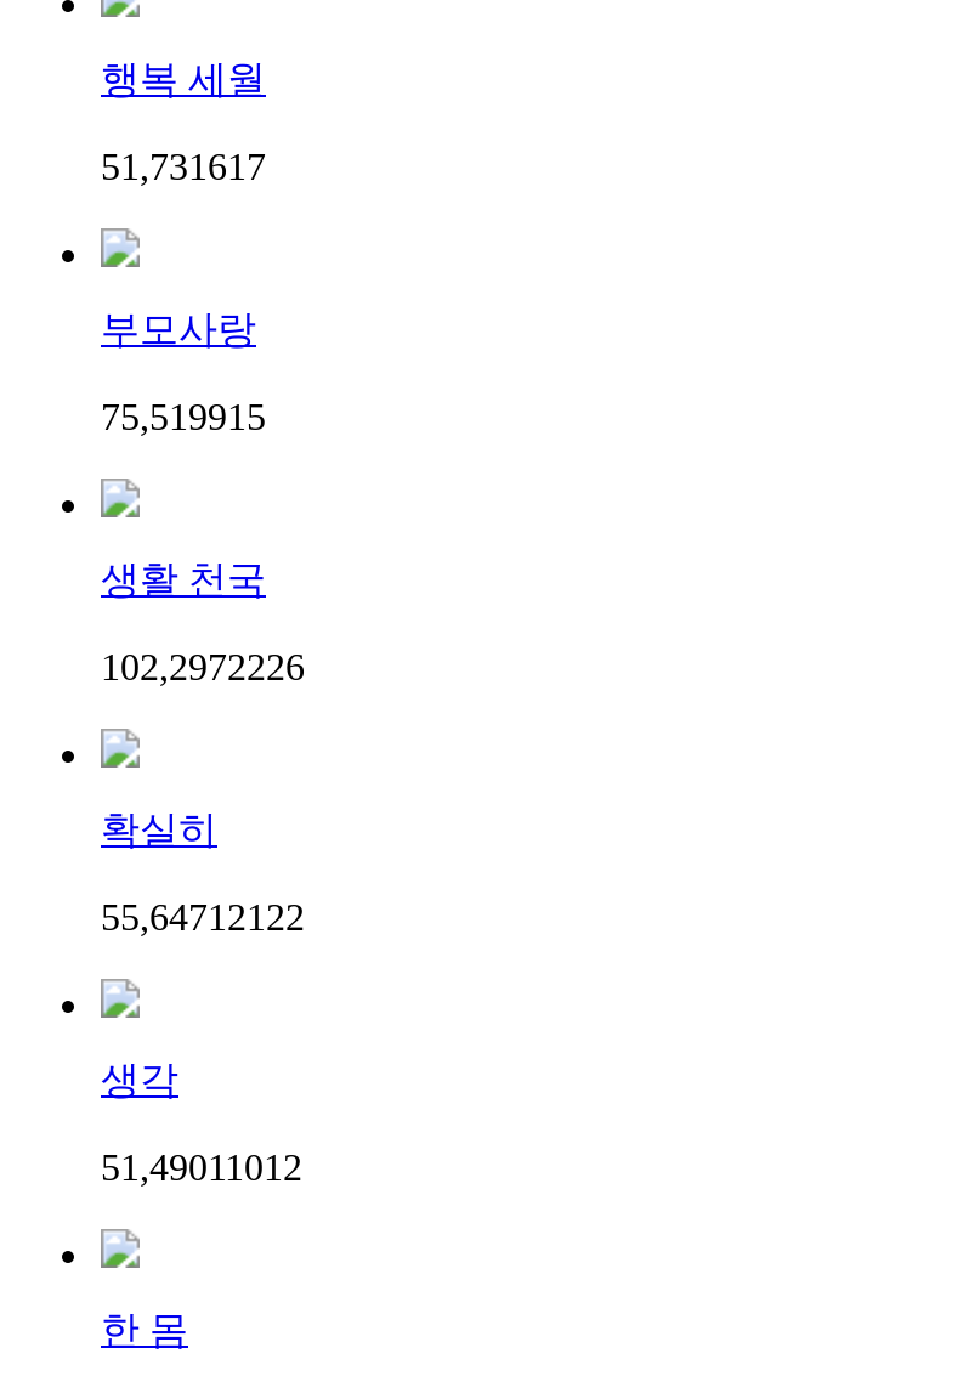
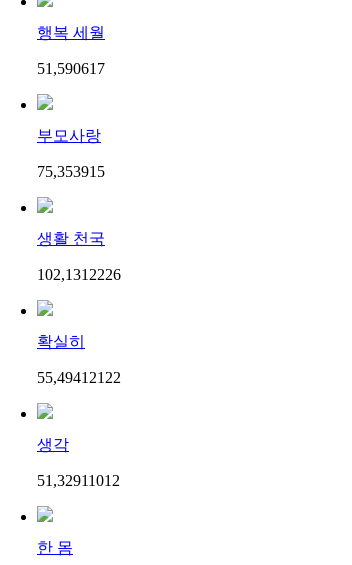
[101,147,266,188] 51,731 617 -> [37,60,105,77] 51,590 617
[101,397,266,438] 75,519915 -> [37,163,105,180] 75,353915
[101,647,305,688] 102,2972226 -> [37,266,121,283] 102,1312226
[101,897,305,939] 55,647121 22 -> [37,369,121,386] 55,494121 22
[101,1147,302,1189] 51,49011012 -> [37,472,120,489] 51,32911012

